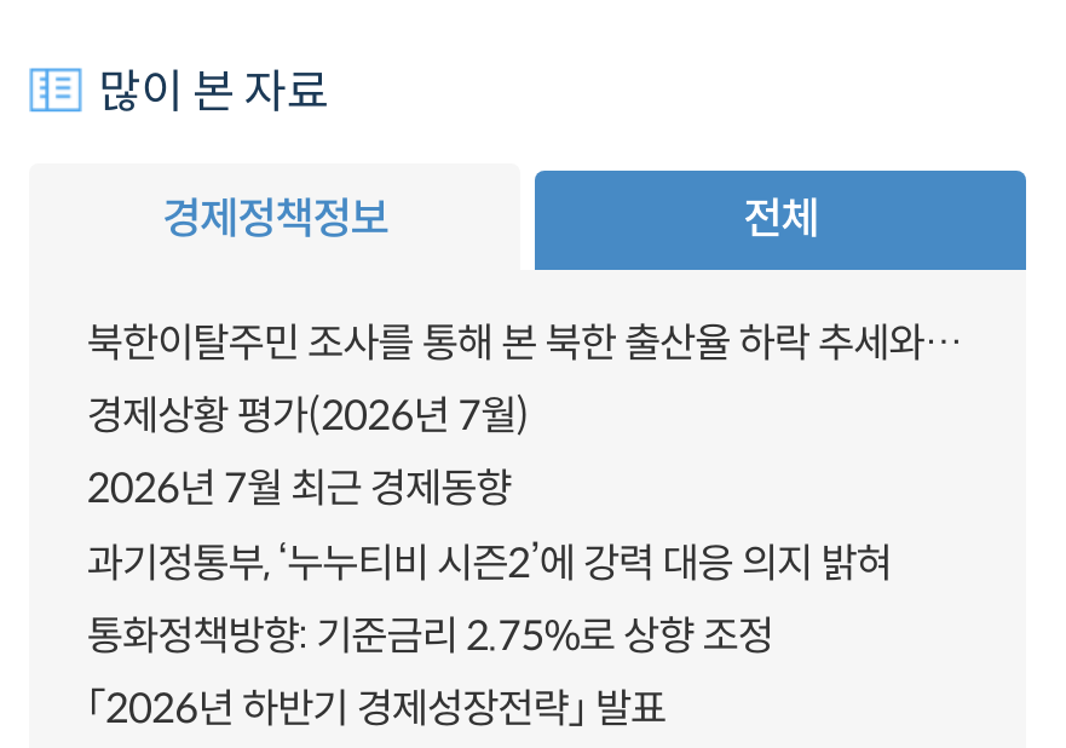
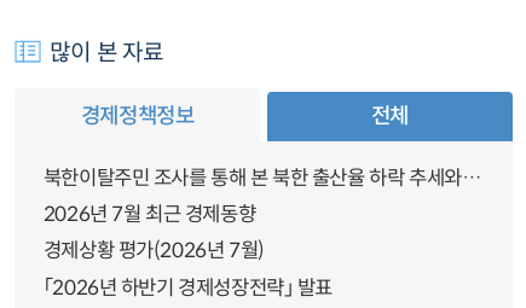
moved [87,391,529,442] -> [43,238,264,264]: 경제상황 평가(2026년 7월)
[87,538,891,662] 과기정통부, ‘누누티비 시즌2’에 강력 대응 의지 밝혀 | 통화정책방향: 기준금리 2.75%로 상향 조정 -> none

